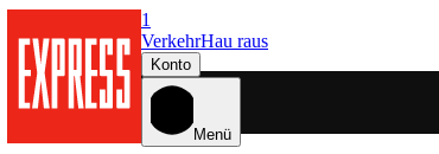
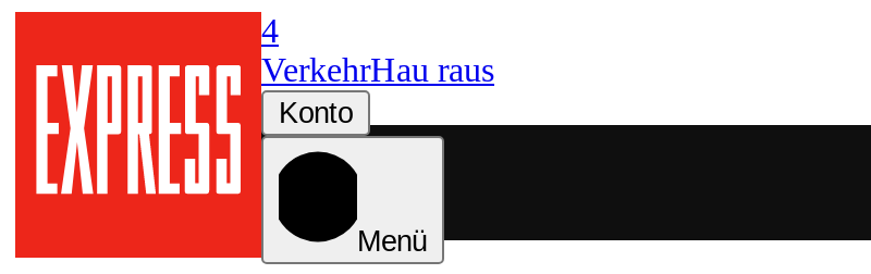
[141,9,151,30] 1 -> [261,12,279,49] 4

